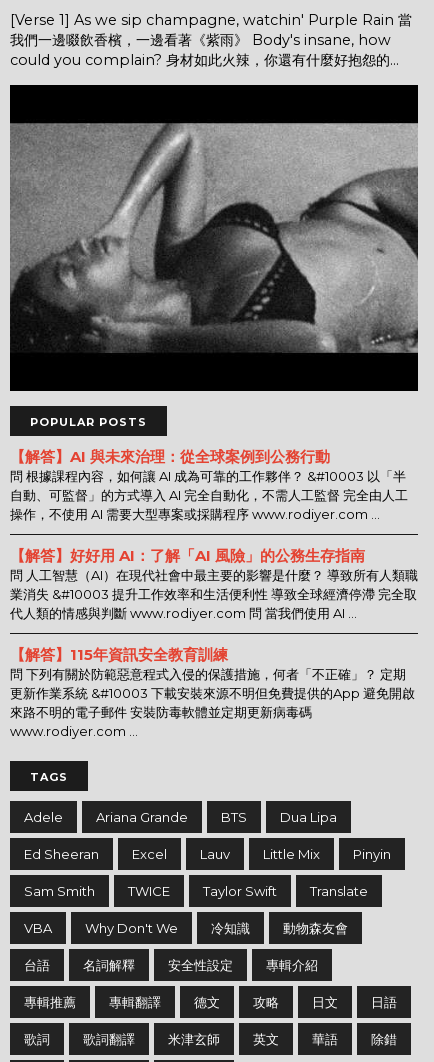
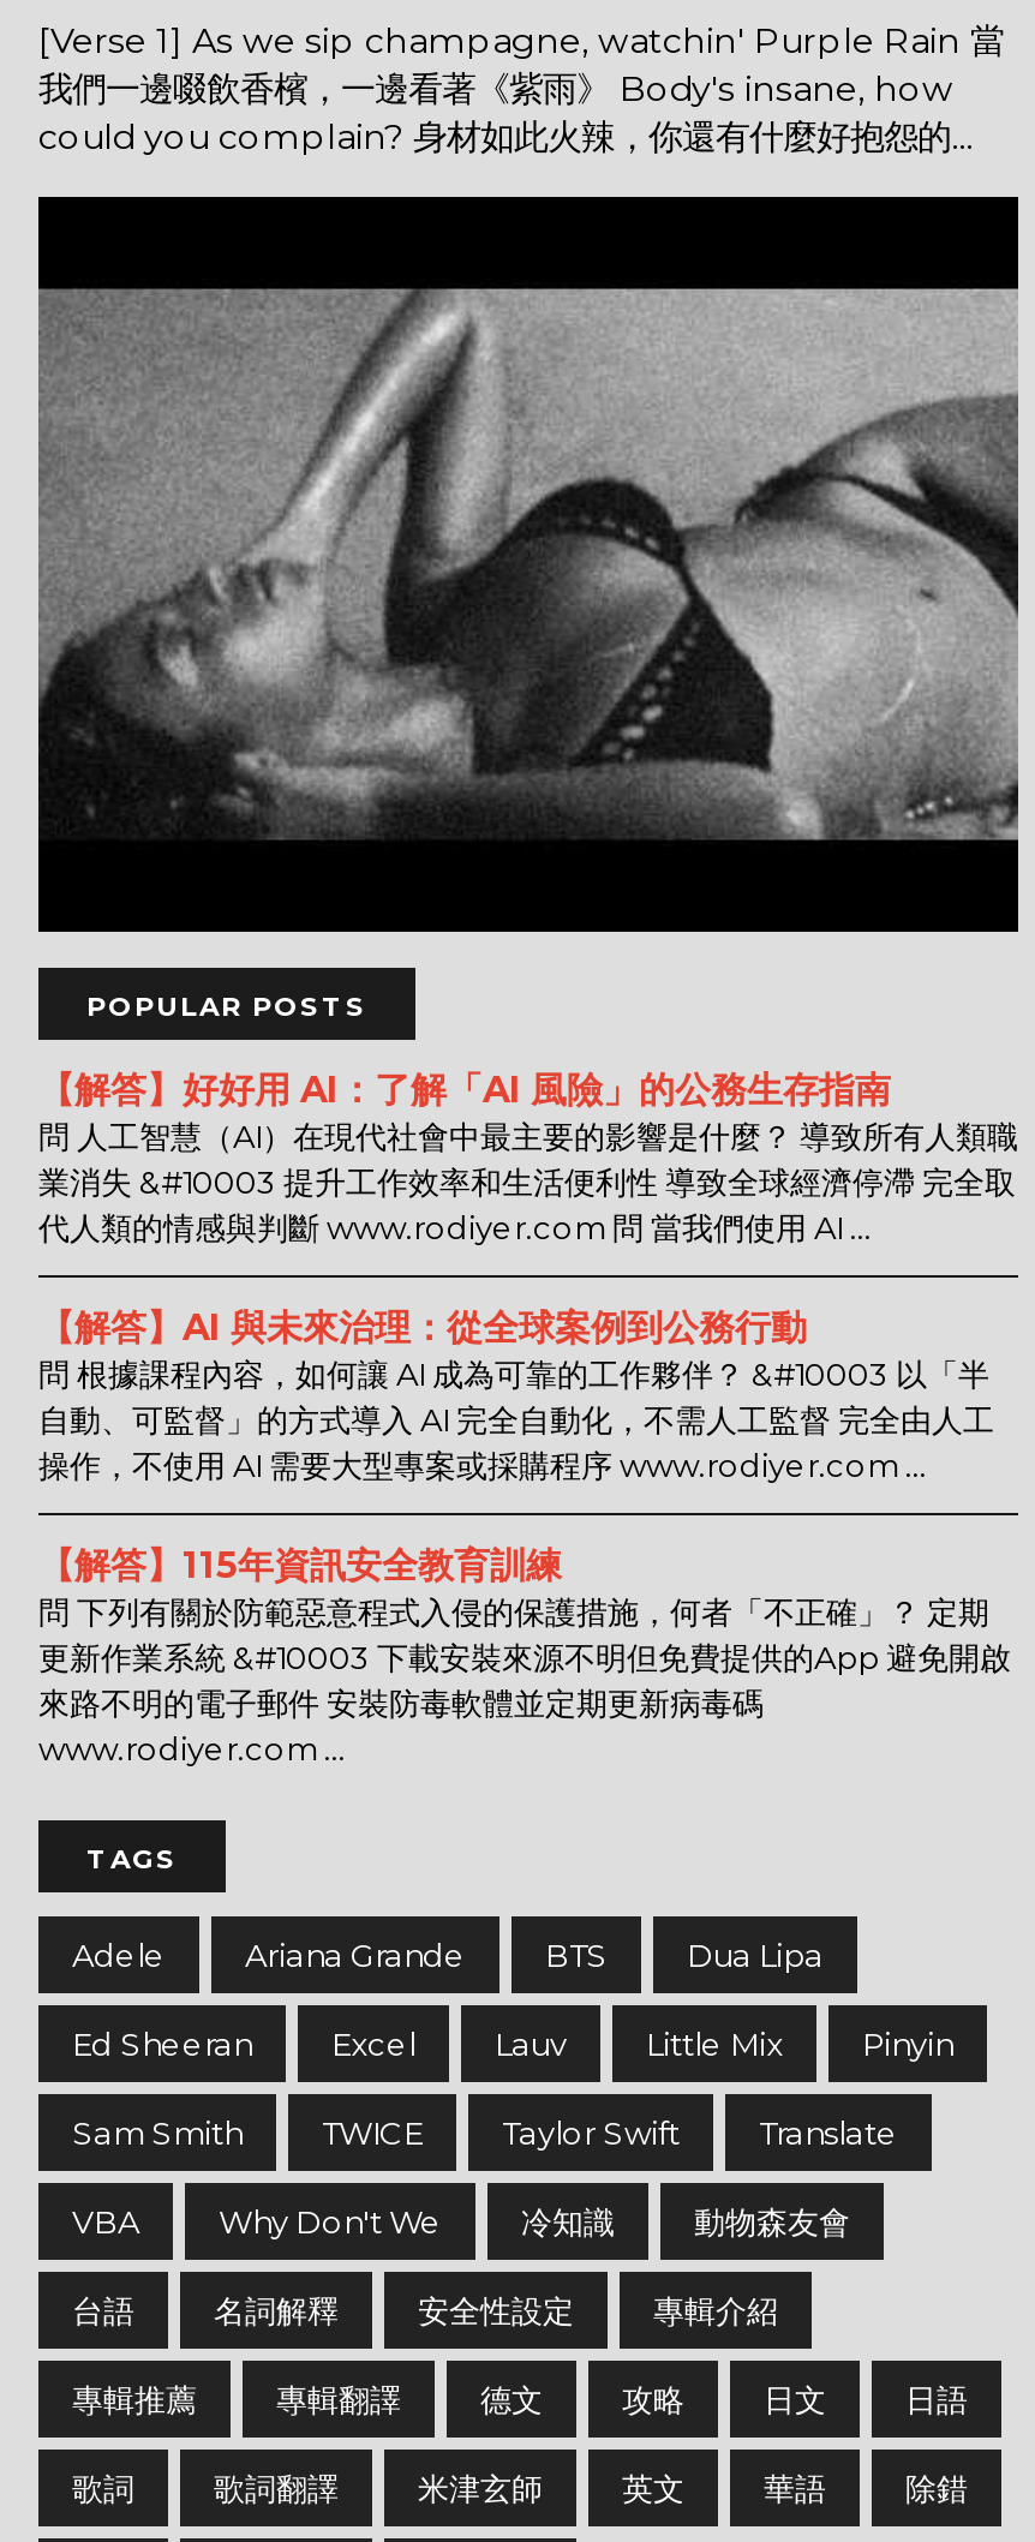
moved [10,447,408,522] -> [38,1304,994,1484]: 【解答】AI 與未來治理：從全球案例到公務行動 | 問 根據課程內容，如何讓 AI 成為可靠的工作夥伴？ &#10003 以「半 | 自動、可監督」的方式導入 AI 完全自動化，不需人工監督 完全由人工 | 操作，不使用 AI 需要大型專案或採購程序 www.rodiyer.com ...
moved [10,546,418,621] -> [38,1066,1018,1246]: 【解答】好好用 AI：了解「AI 風險」的公務生存指南 | 問 人工智慧（AI）在現代社會中最主要的影響是什麼？ 導致所有人類職 | 業消失 &#10003 提升工作效率和生活便利性 導致全球經濟停滯 完全取 | 代人類的情感與判斷 www.rodiyer.com 問 當我們使用 AI ...

